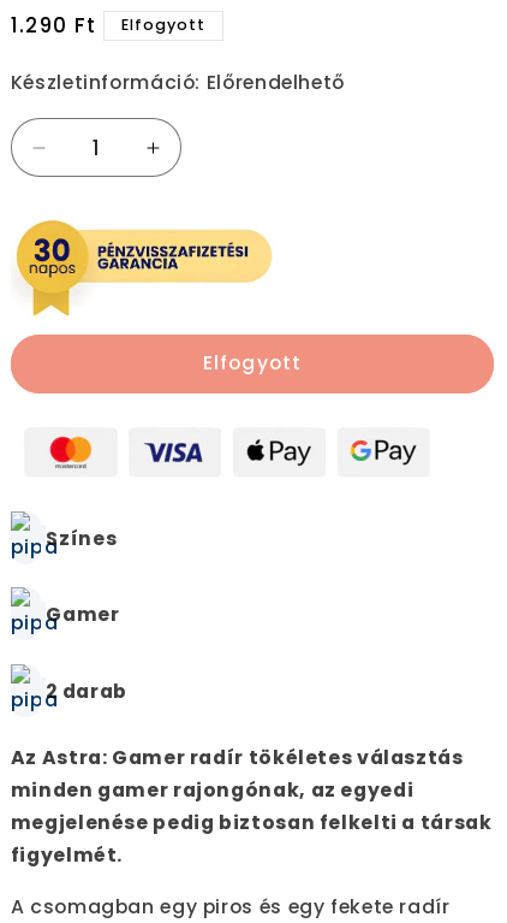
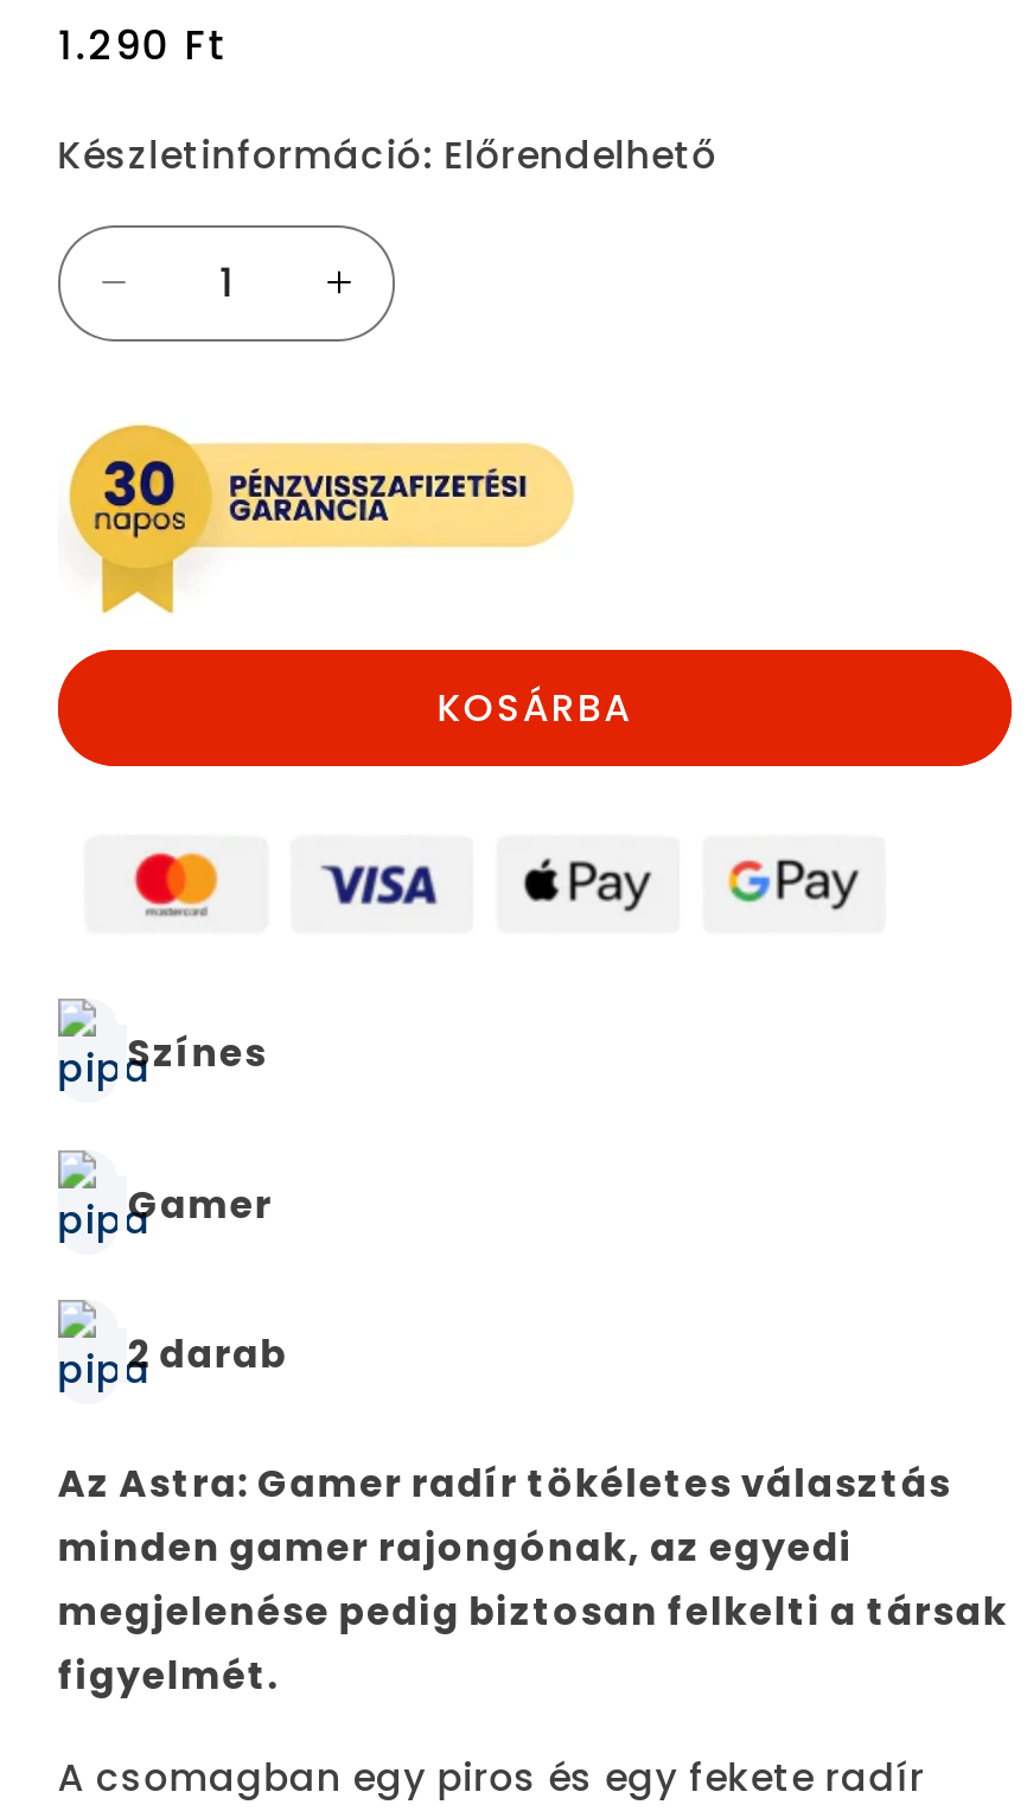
[121,15,206,35] Elfogyott -> none
[203,349,301,377] Elfogyott -> [437,680,633,735] KOSÁRBA

